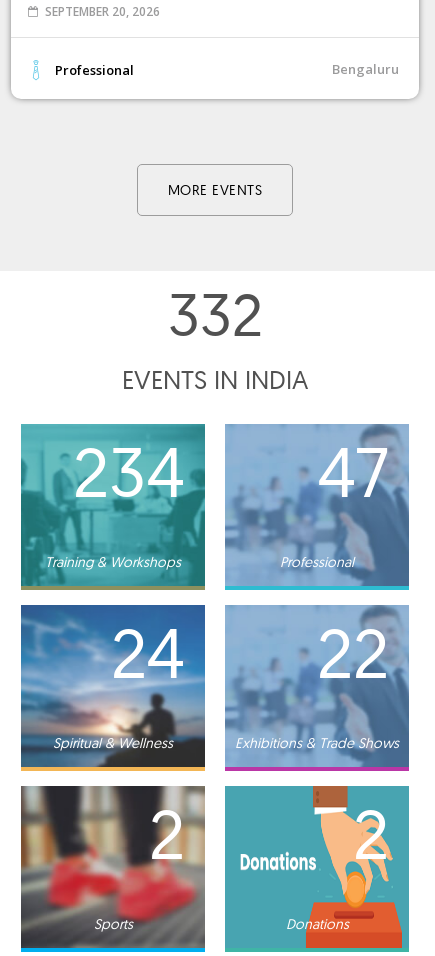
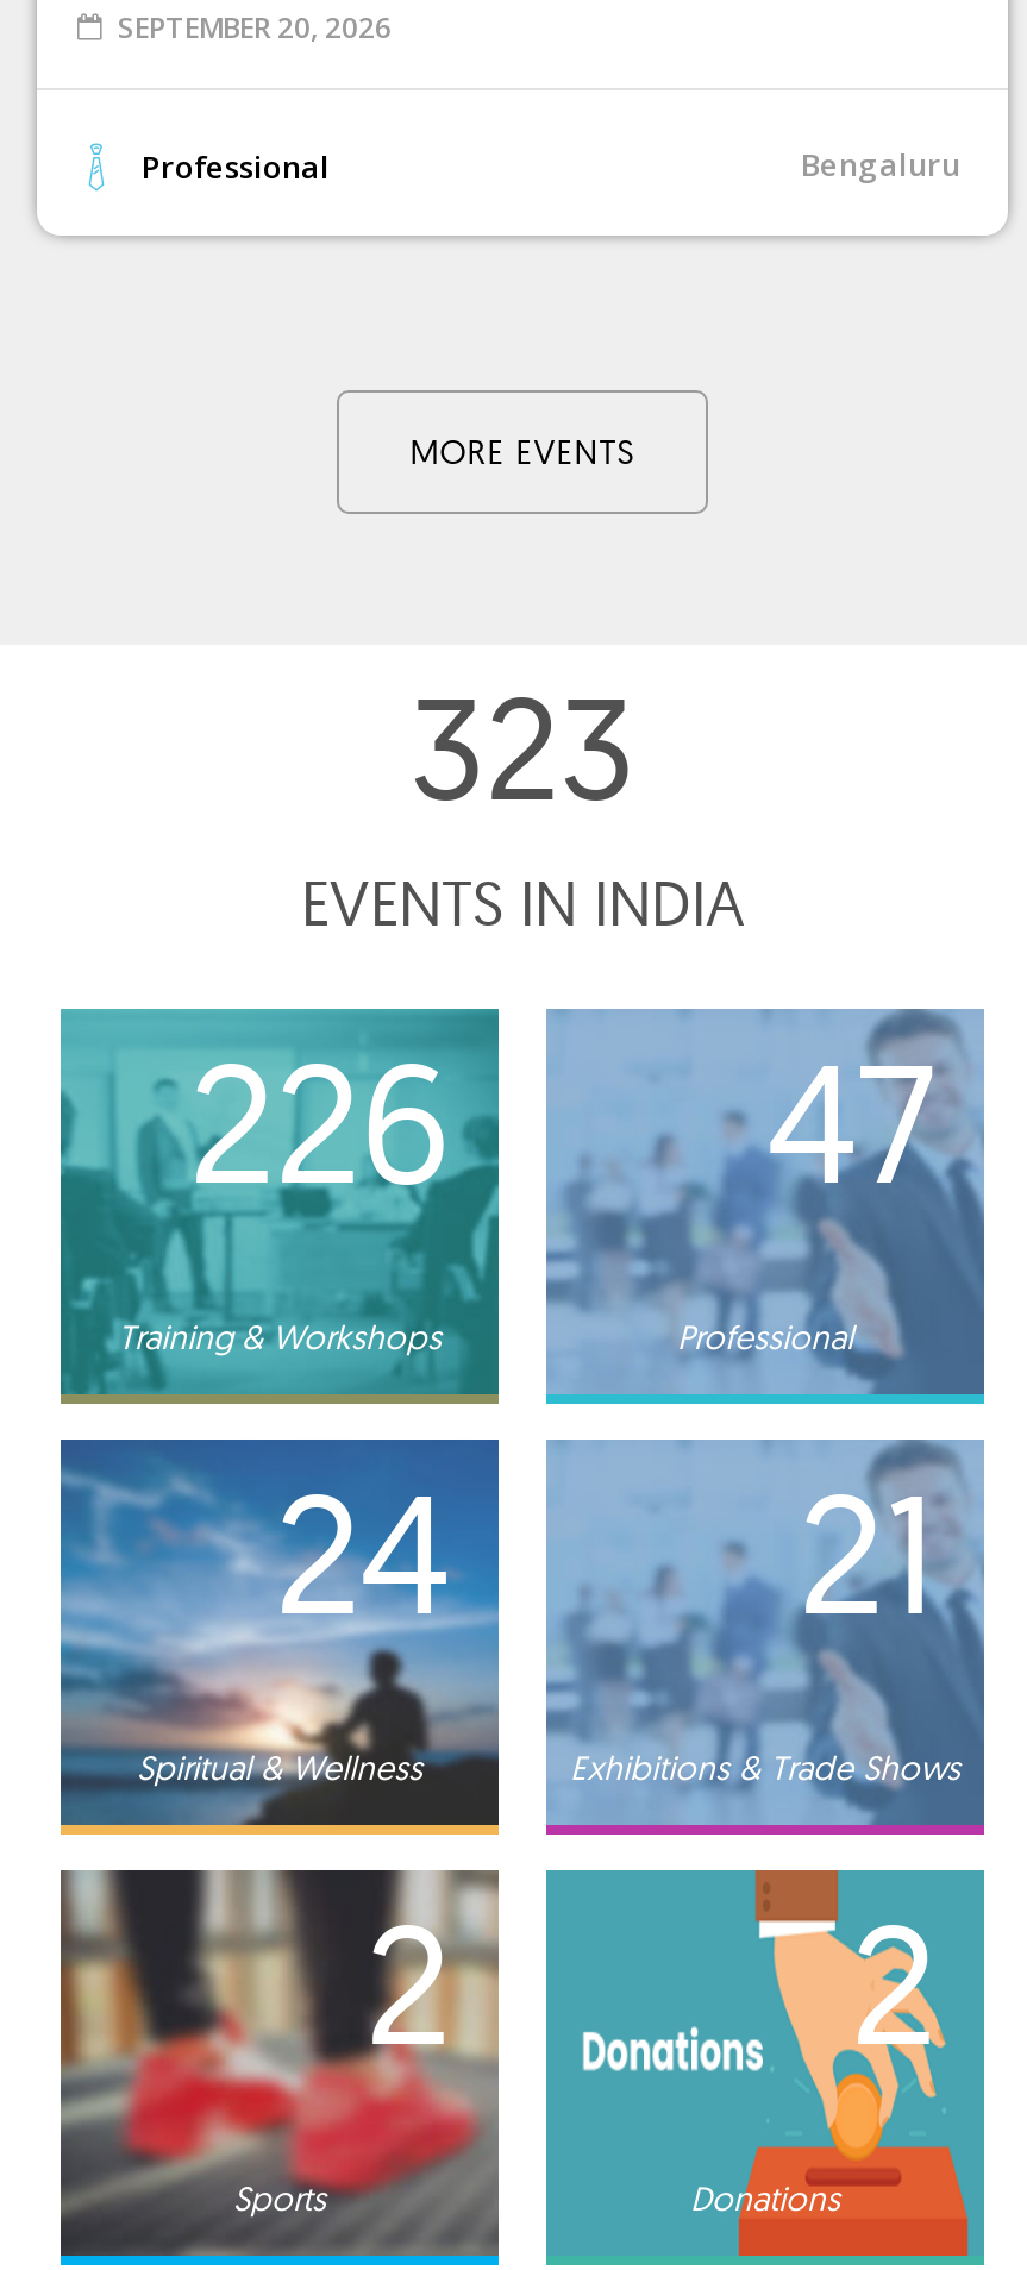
[167,276,262,351] 332 -> [409,656,635,835] 323
[73,427,389,515] 234 47 -> [189,1016,937,1225] 226 47
[111,608,389,696] 24 22 -> [275,1446,937,1656] 24 21

